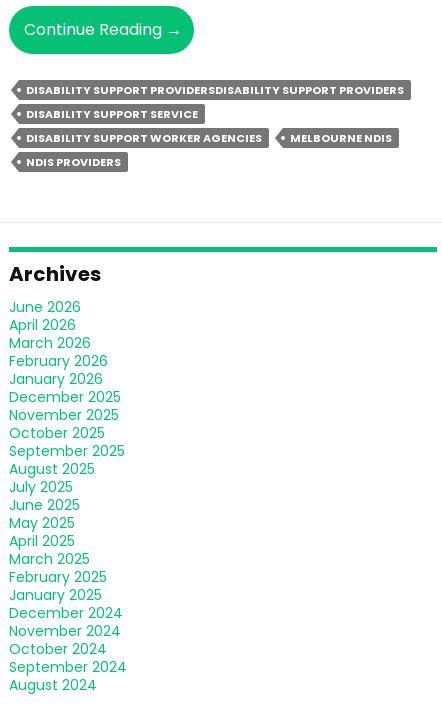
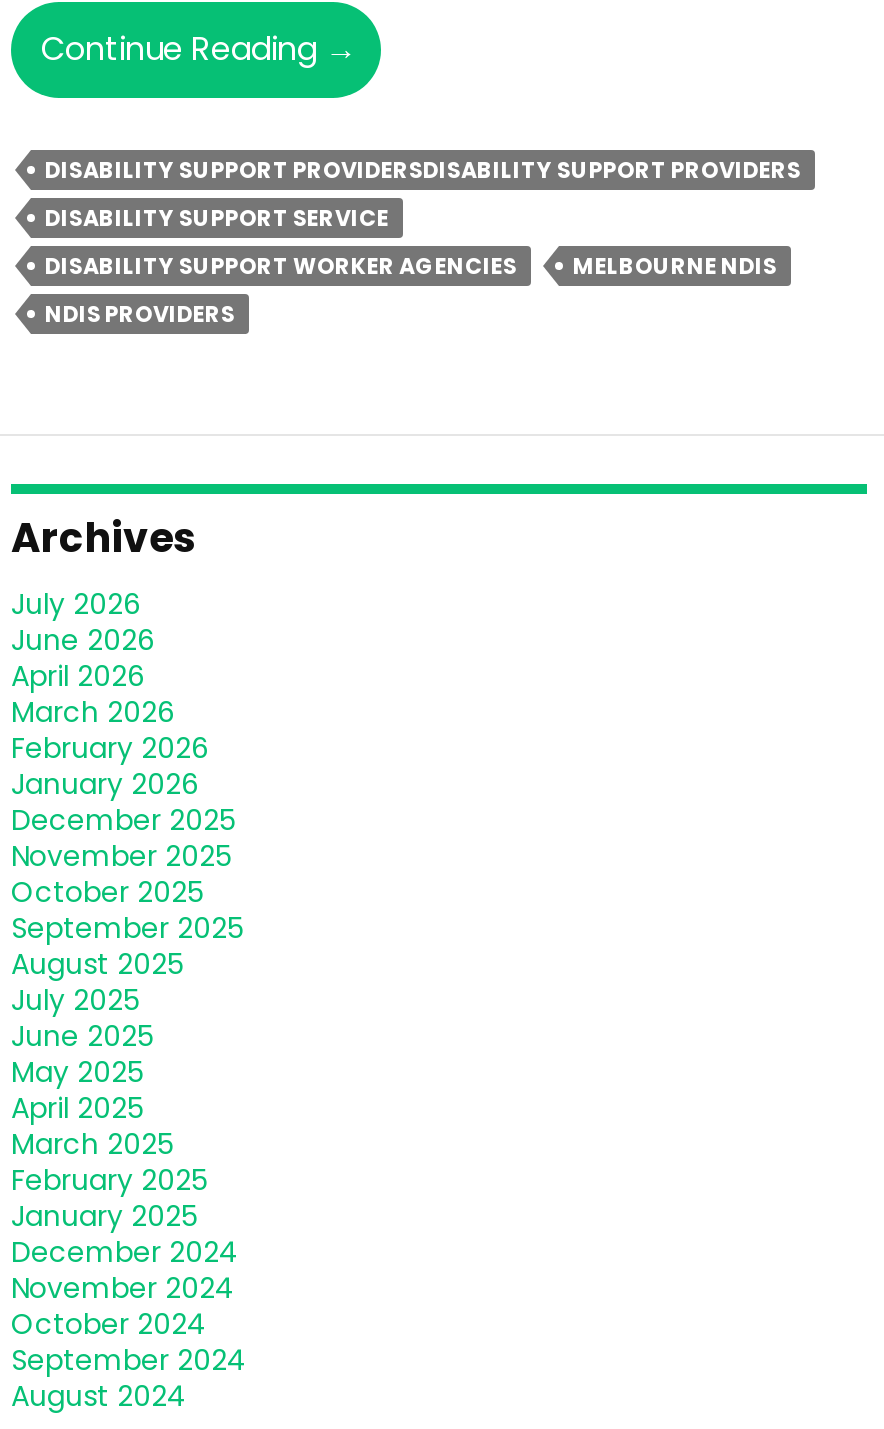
none -> [11,584,141,624] July 2026

